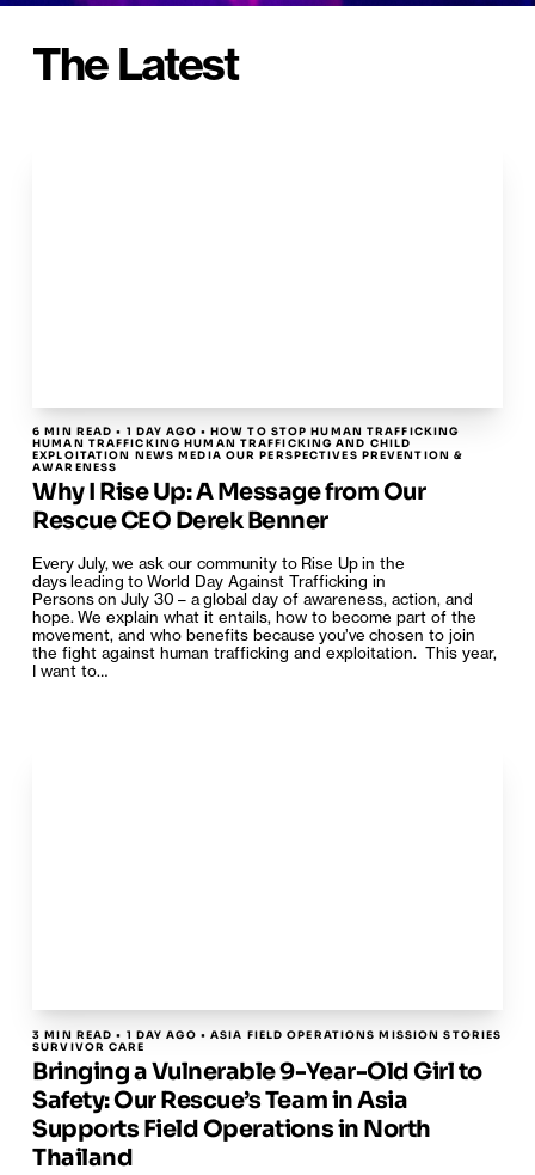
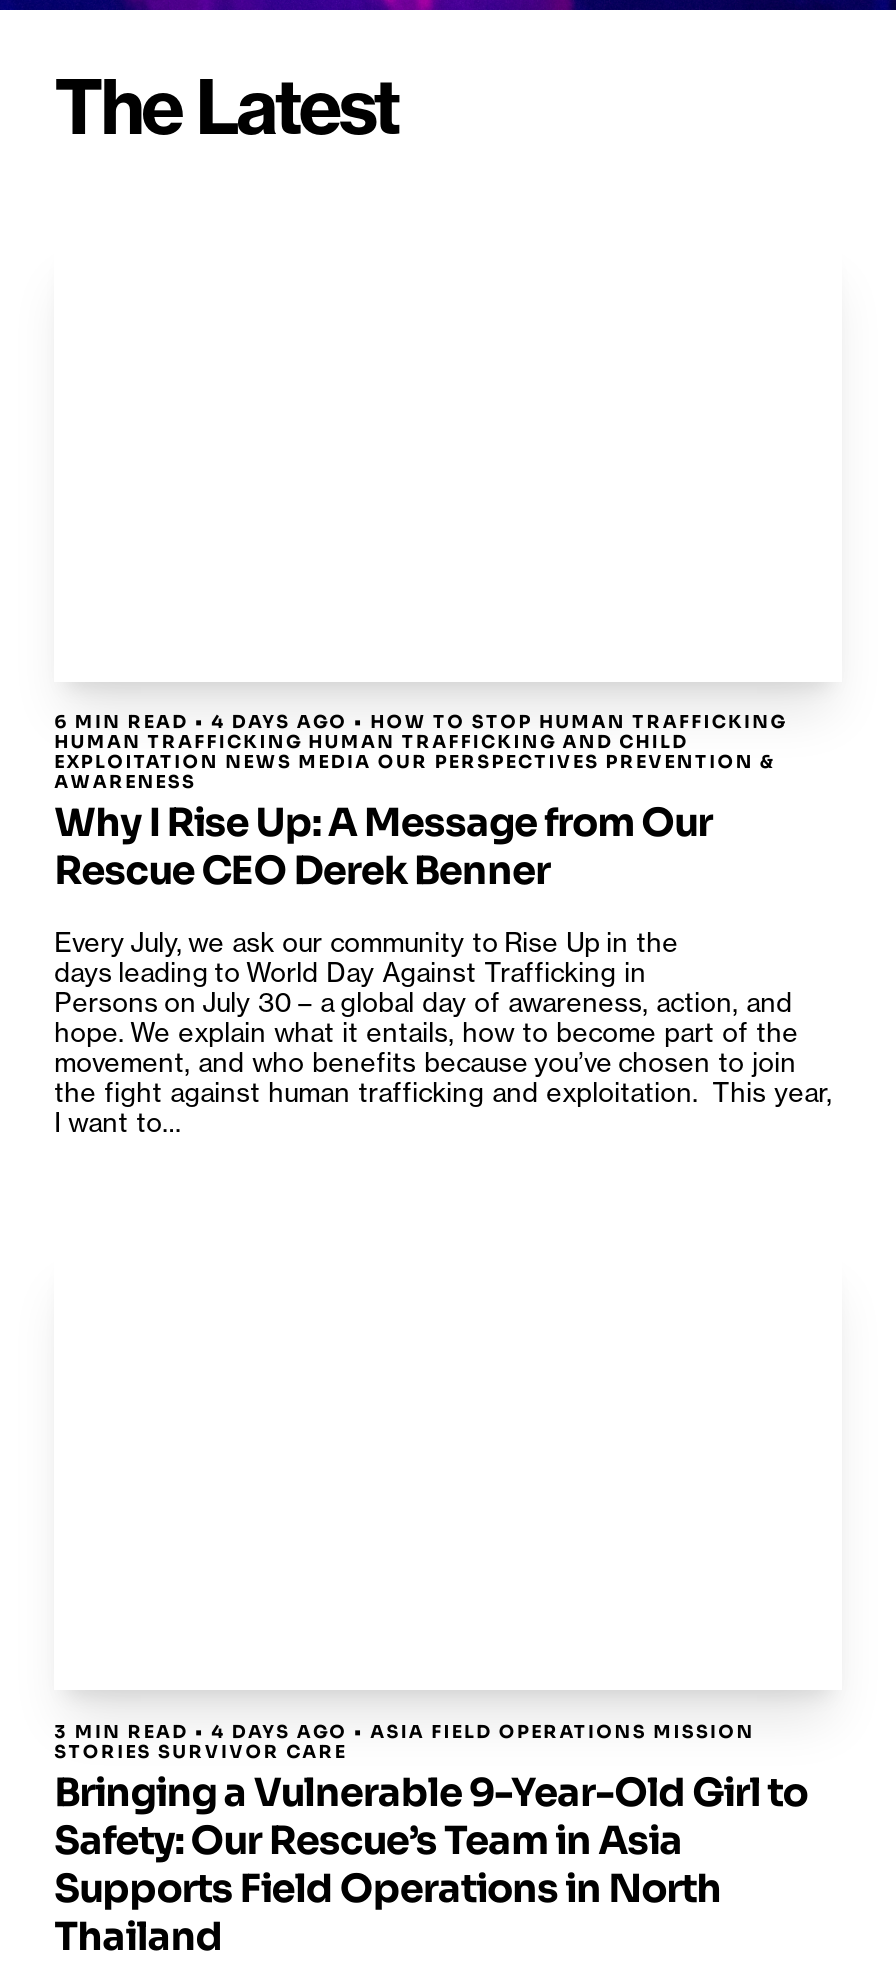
[32,425,459,439] 6 MIN READ • 1 DAY AGO • HOW TO STOP HUMAN TRAFFICKING -> [54,711,787,735] 6 MIN READ • 4 DAYS AGO • HOW TO STOP HUMAN TRAFFICKING
[32,1027,502,1054] 3 MIN READ • 1 DAY AGO • ASIA FIELD OPERATIONS MISSION STORIES | SURVIVOR CARE -> [54,1719,755,1763] 3 MIN READ • 4 DAYS AGO • ASIA FIELD OPERATIONS MISSION | STORIES SURVIVOR CARE

